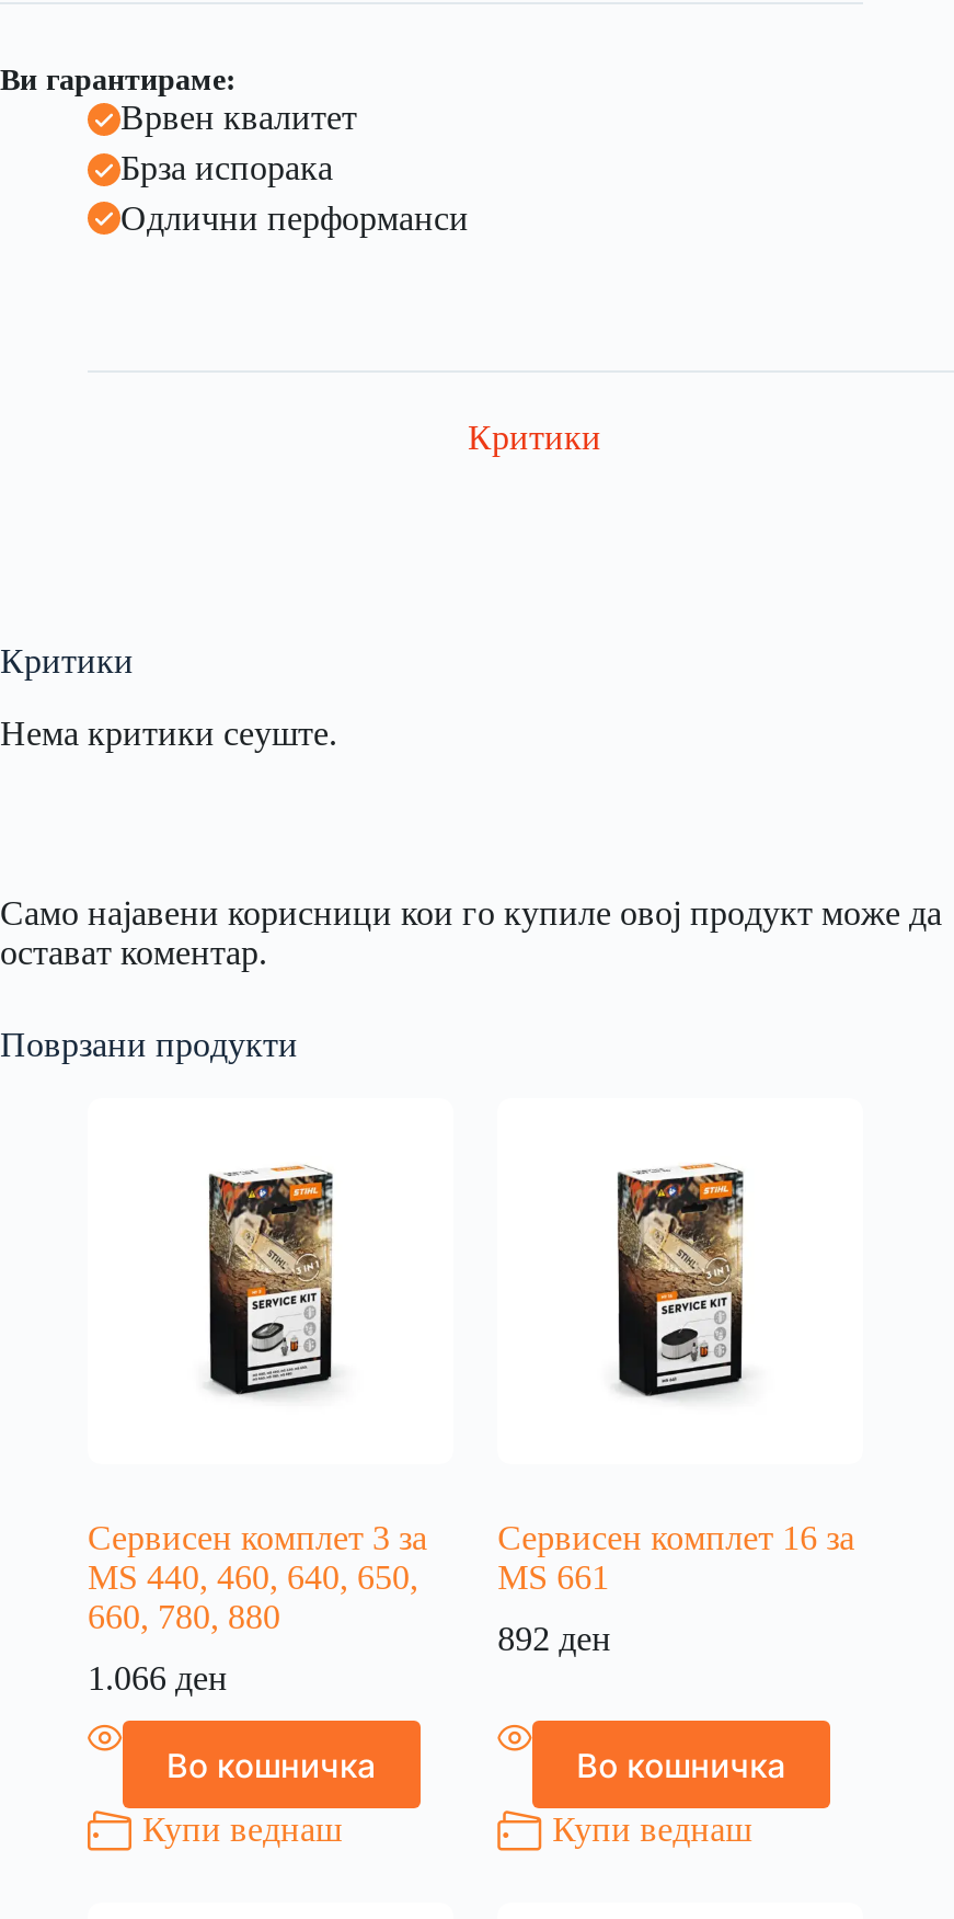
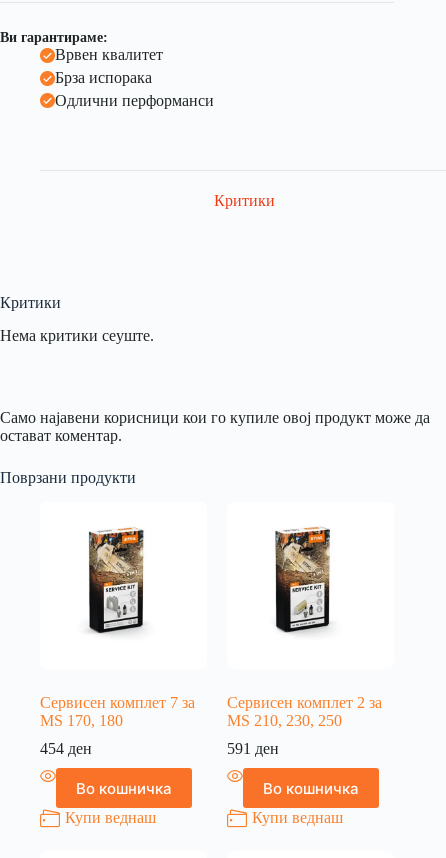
[195,1164,335,1396] [image] -> [88,527,151,635] [image]
[602,1162,747,1398] [image] -> [274,526,339,634] [image]
[88,1519,427,1635] Сервисен комплет 3 за | MS 440, 460, 640, 650, | 660, 780, 880 -> [40,694,195,729] Сервисен комплет 7 за | MS 170, 180
[497,1519,855,1596] Сервисен комплет 16 за | MS 661 -> [227,694,382,729] Сервисен комплет 2 за | MS 210, 230, 250
[497,1620,611,1657] 892 ден -> [227,740,279,757] 591 ден
[88,1659,228,1697] 1.066 ден -> [40,740,92,757] 454 ден

